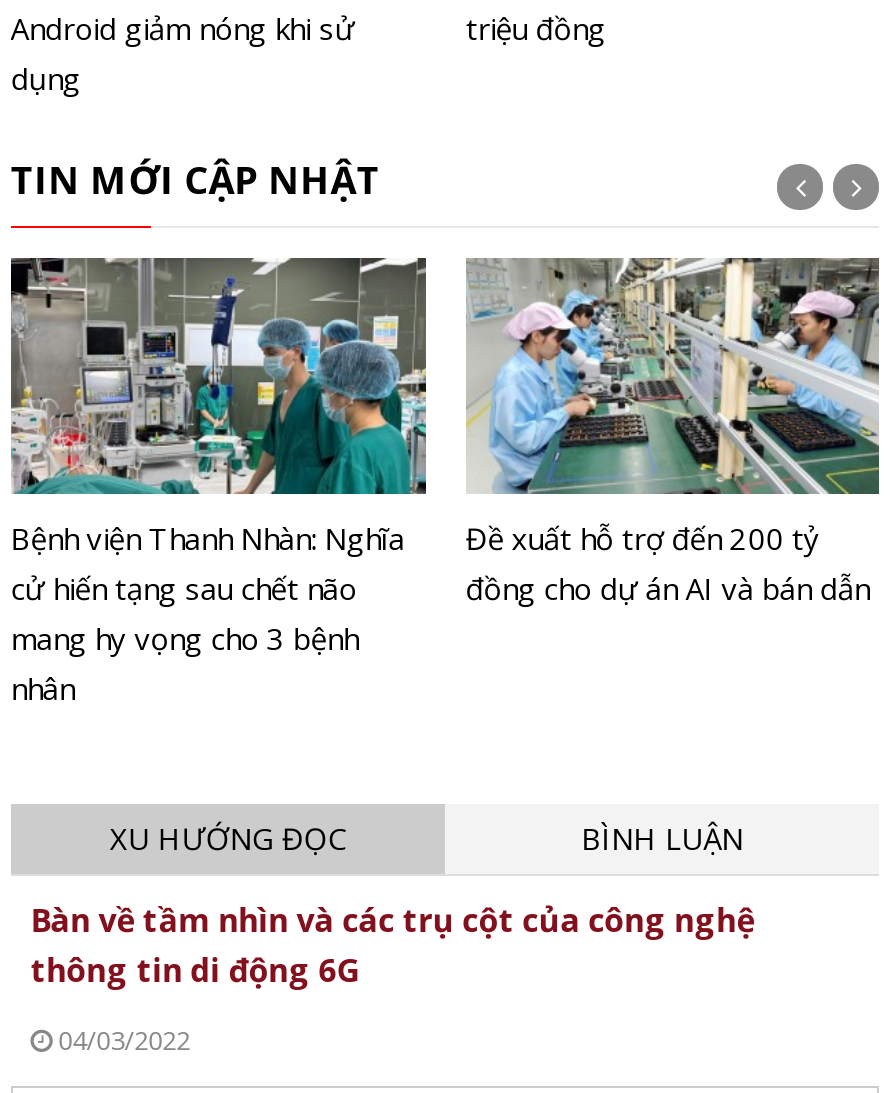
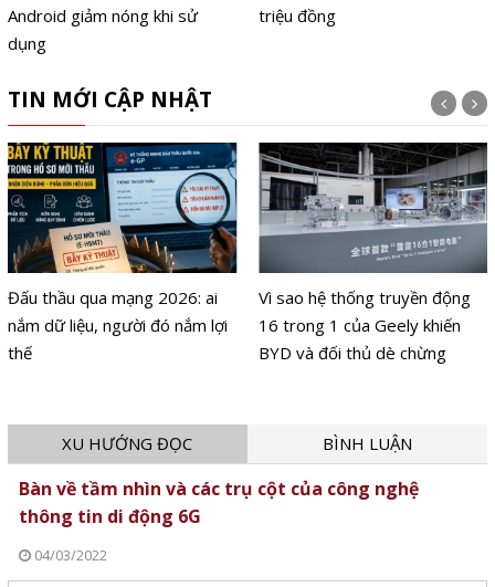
[9,256,427,707] [image] | Bệnh viện Thanh Nhàn: Nghĩa | cử hiến tạng sau chết não | mang hy vọng cho 3 bệnh | nhân -> [7,141,238,363] [image] | Đấu thầu qua mạng 2026: ai | nắm dữ liệu, người đó nắm lợi | thế
[465,256,879,607] [image] | Đề xuất hỗ trợ đến 200 tỷ | đồng cho dự án AI và bán dẫn -> [259,141,487,363] [image] | Vì sao hệ thống truyền động | 16 trong 1 của Geely khiến | BYD và đối thủ dè chừng

